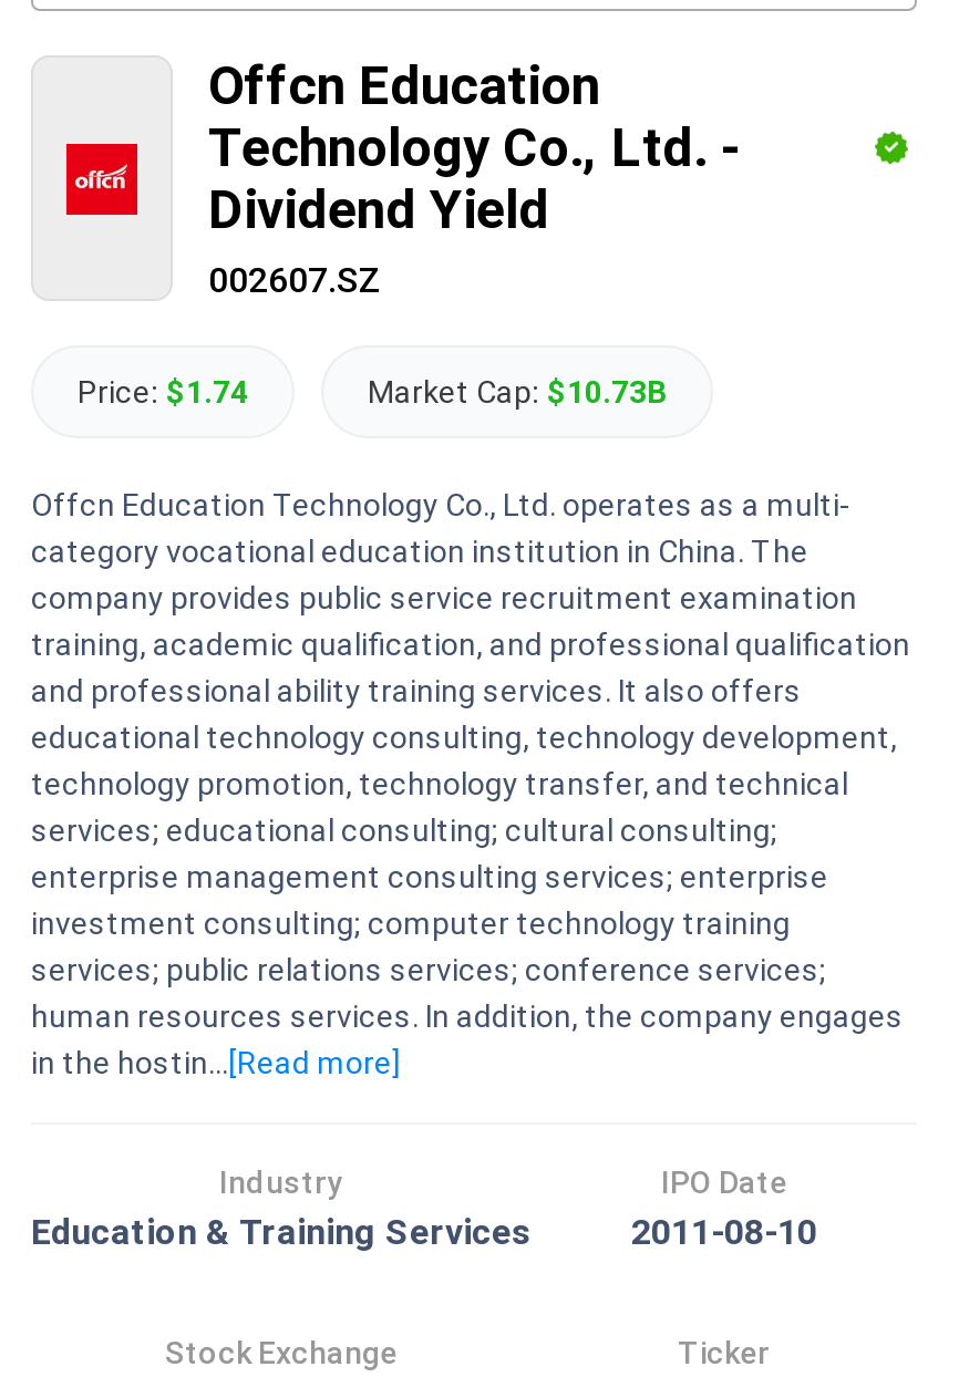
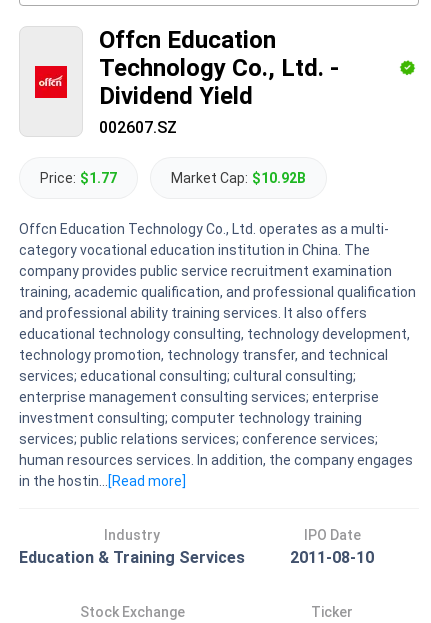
[78,374,248,410] Price: $1.74 -> [40,170,117,186] Price: $1.77
[368,374,667,410] Market Cap: $10.73B -> [171,170,306,186] Market Cap: $10.92B

